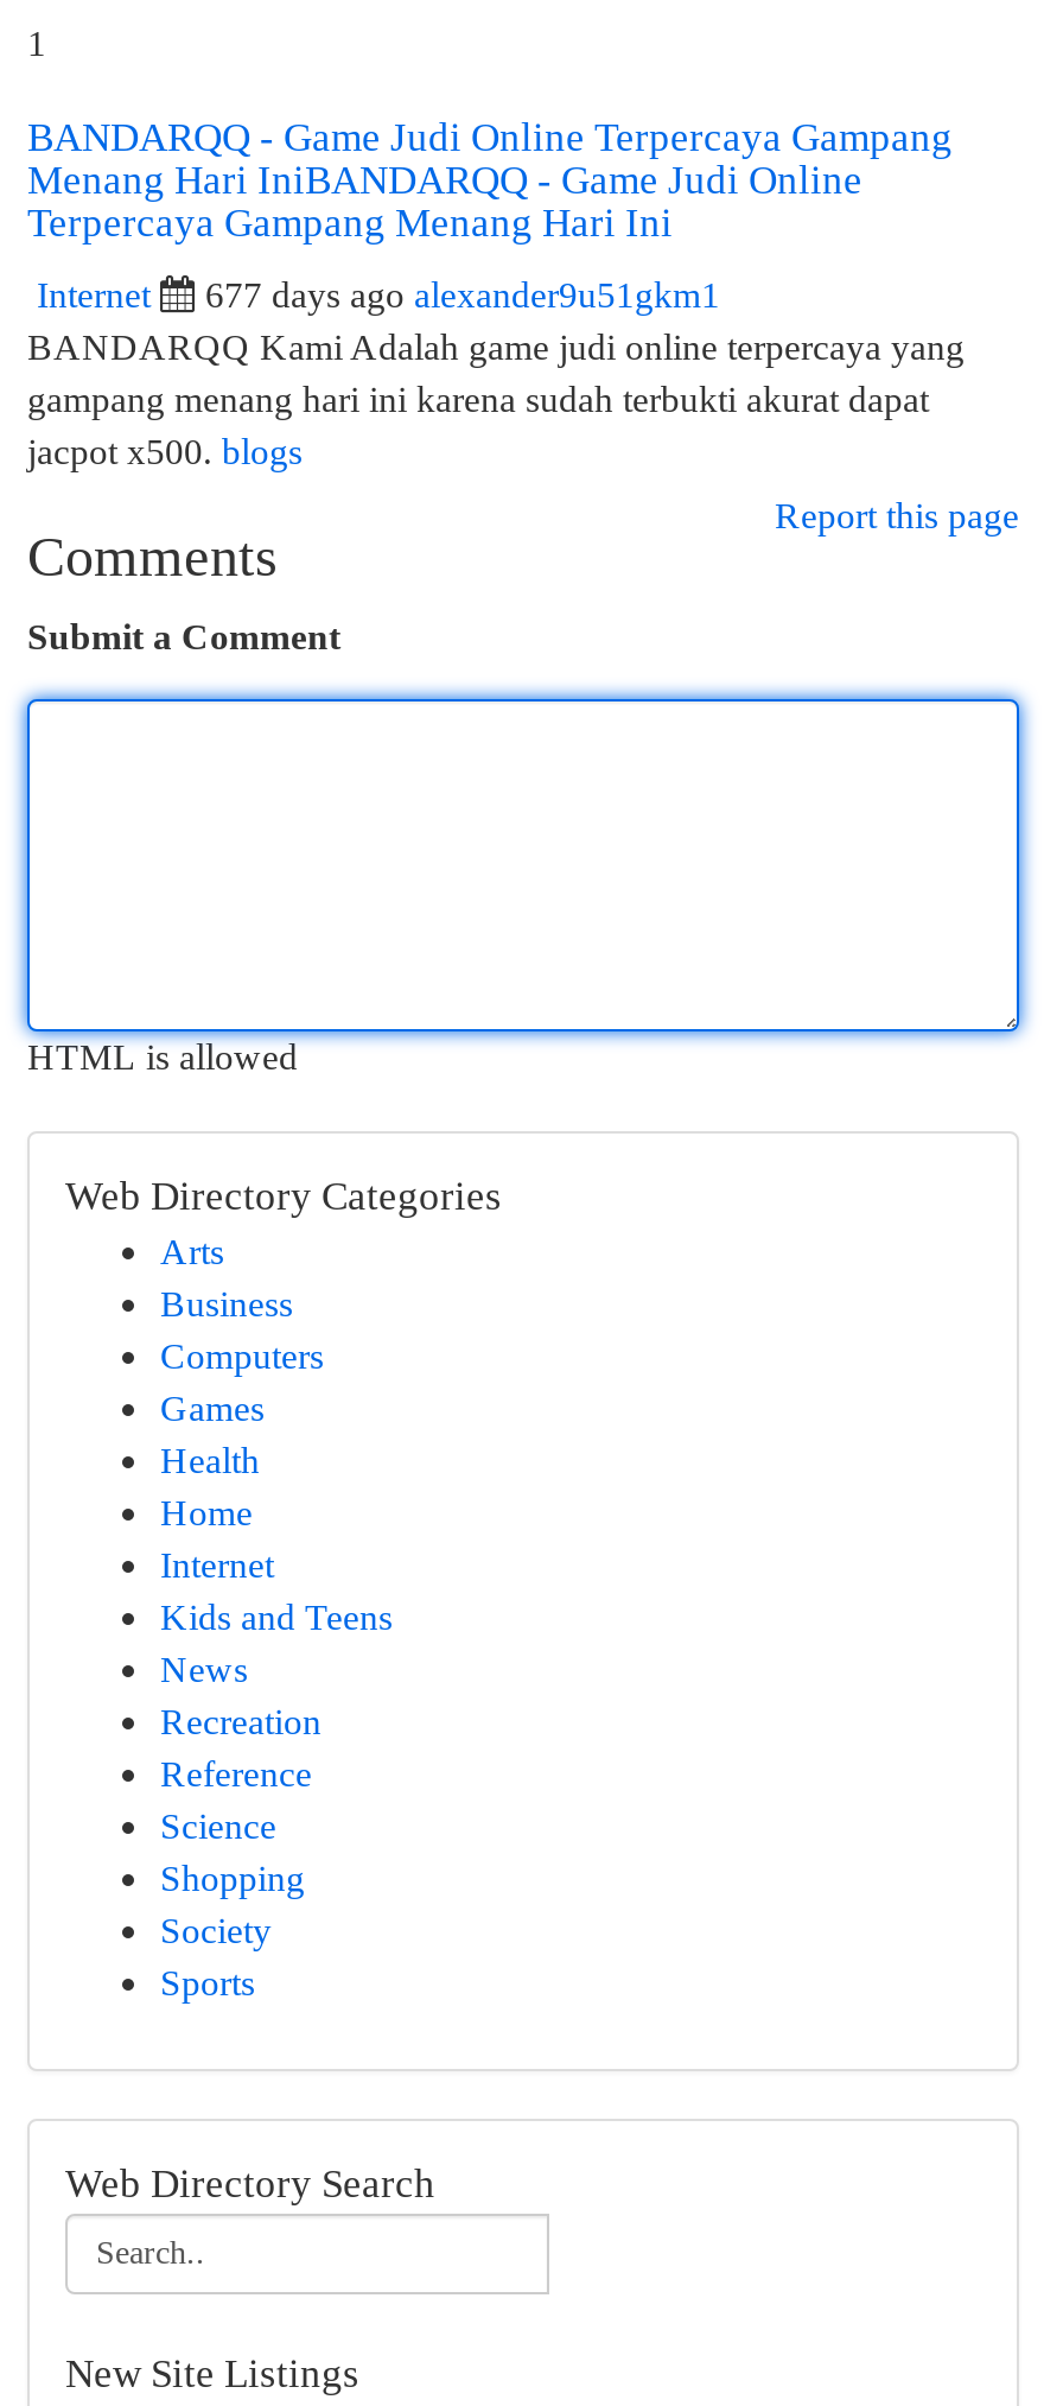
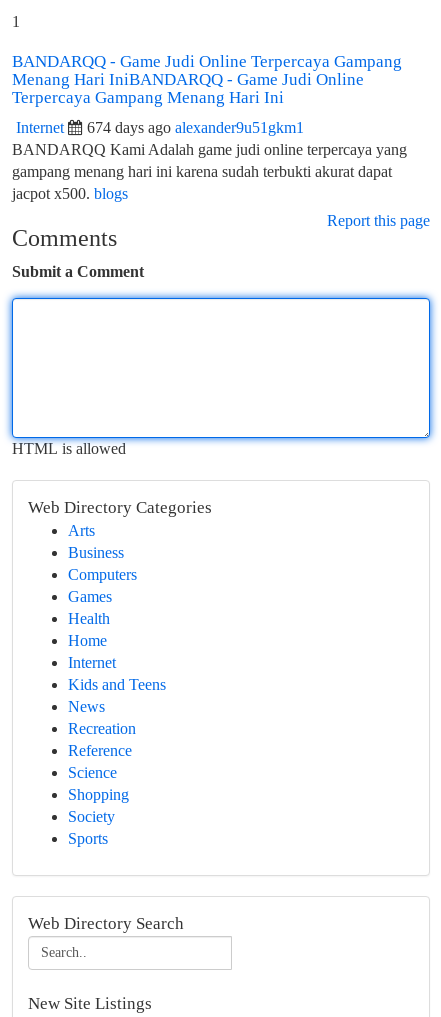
[205,274,720,315] 677 days ago alexander9u51gkm1 -> [87,119,304,136] 674 days ago alexander9u51gkm1

